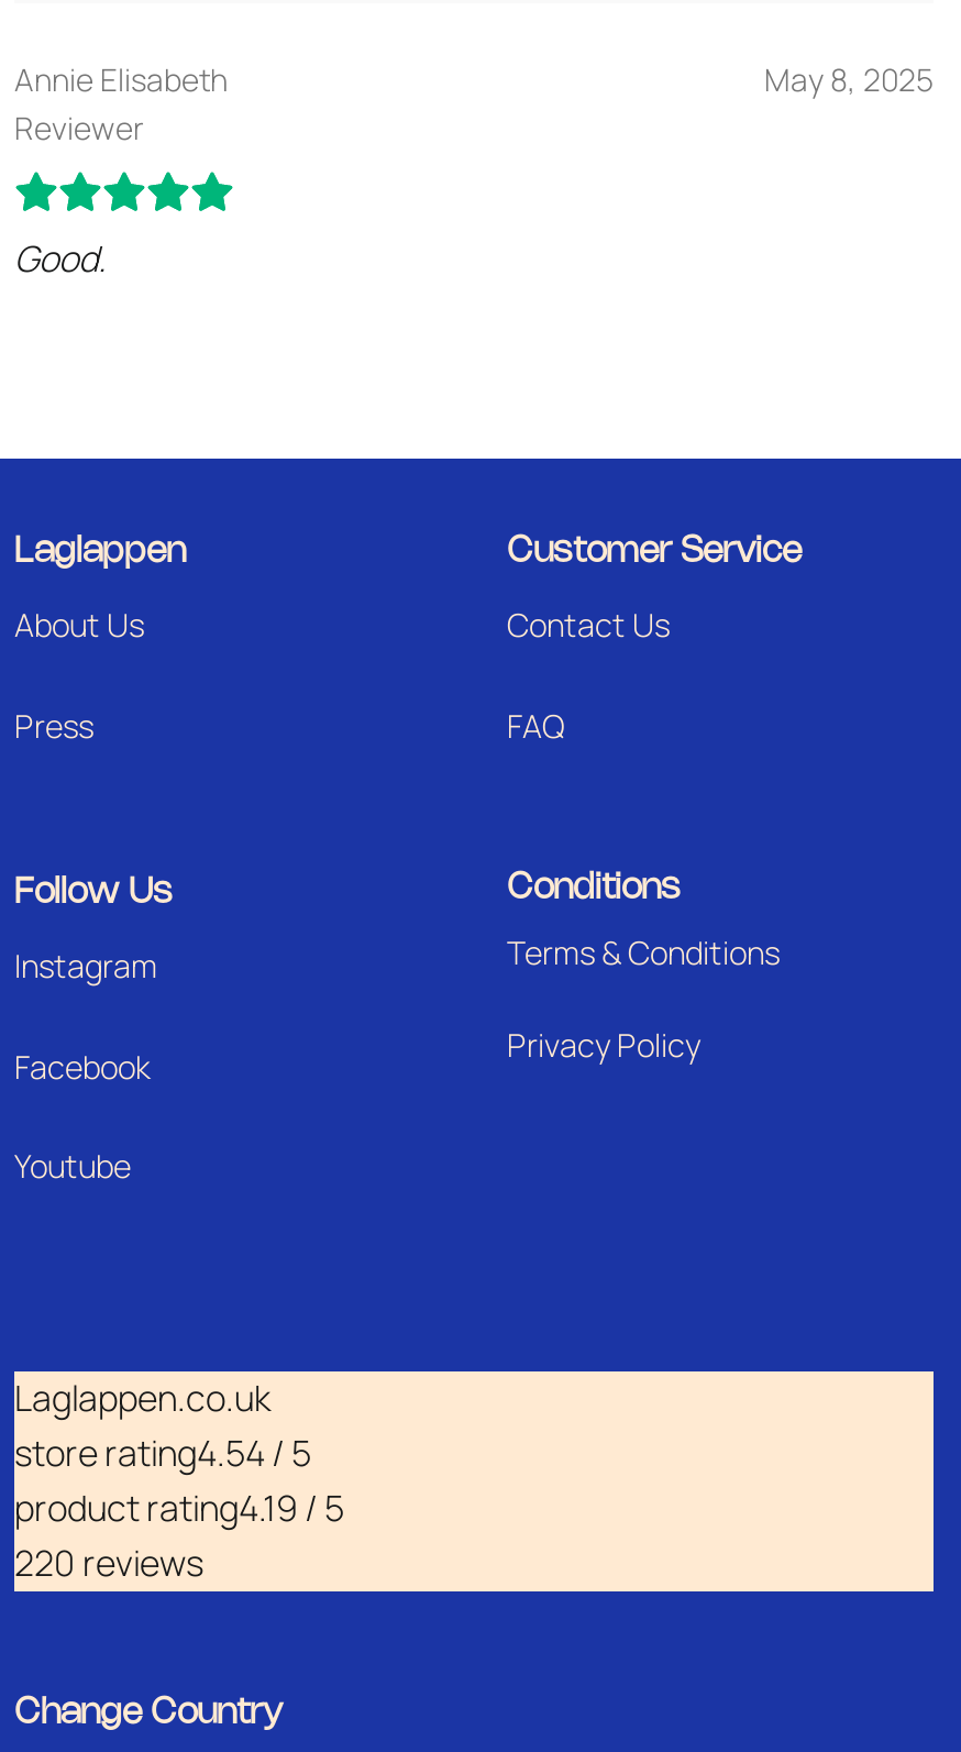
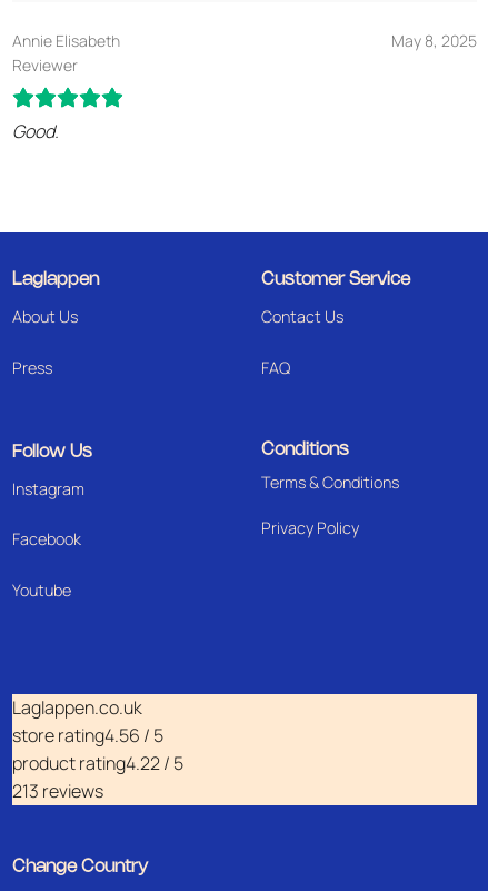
[14,1429,311,1477] store rating4.54 / 5 -> [12,723,163,748] store rating4.56 / 5
[14,1484,344,1532] product rating4.19 / 5 -> [12,751,183,775] product rating4.22 / 5
[14,1539,203,1587] 220 reviews -> [12,779,103,803] 213 reviews

